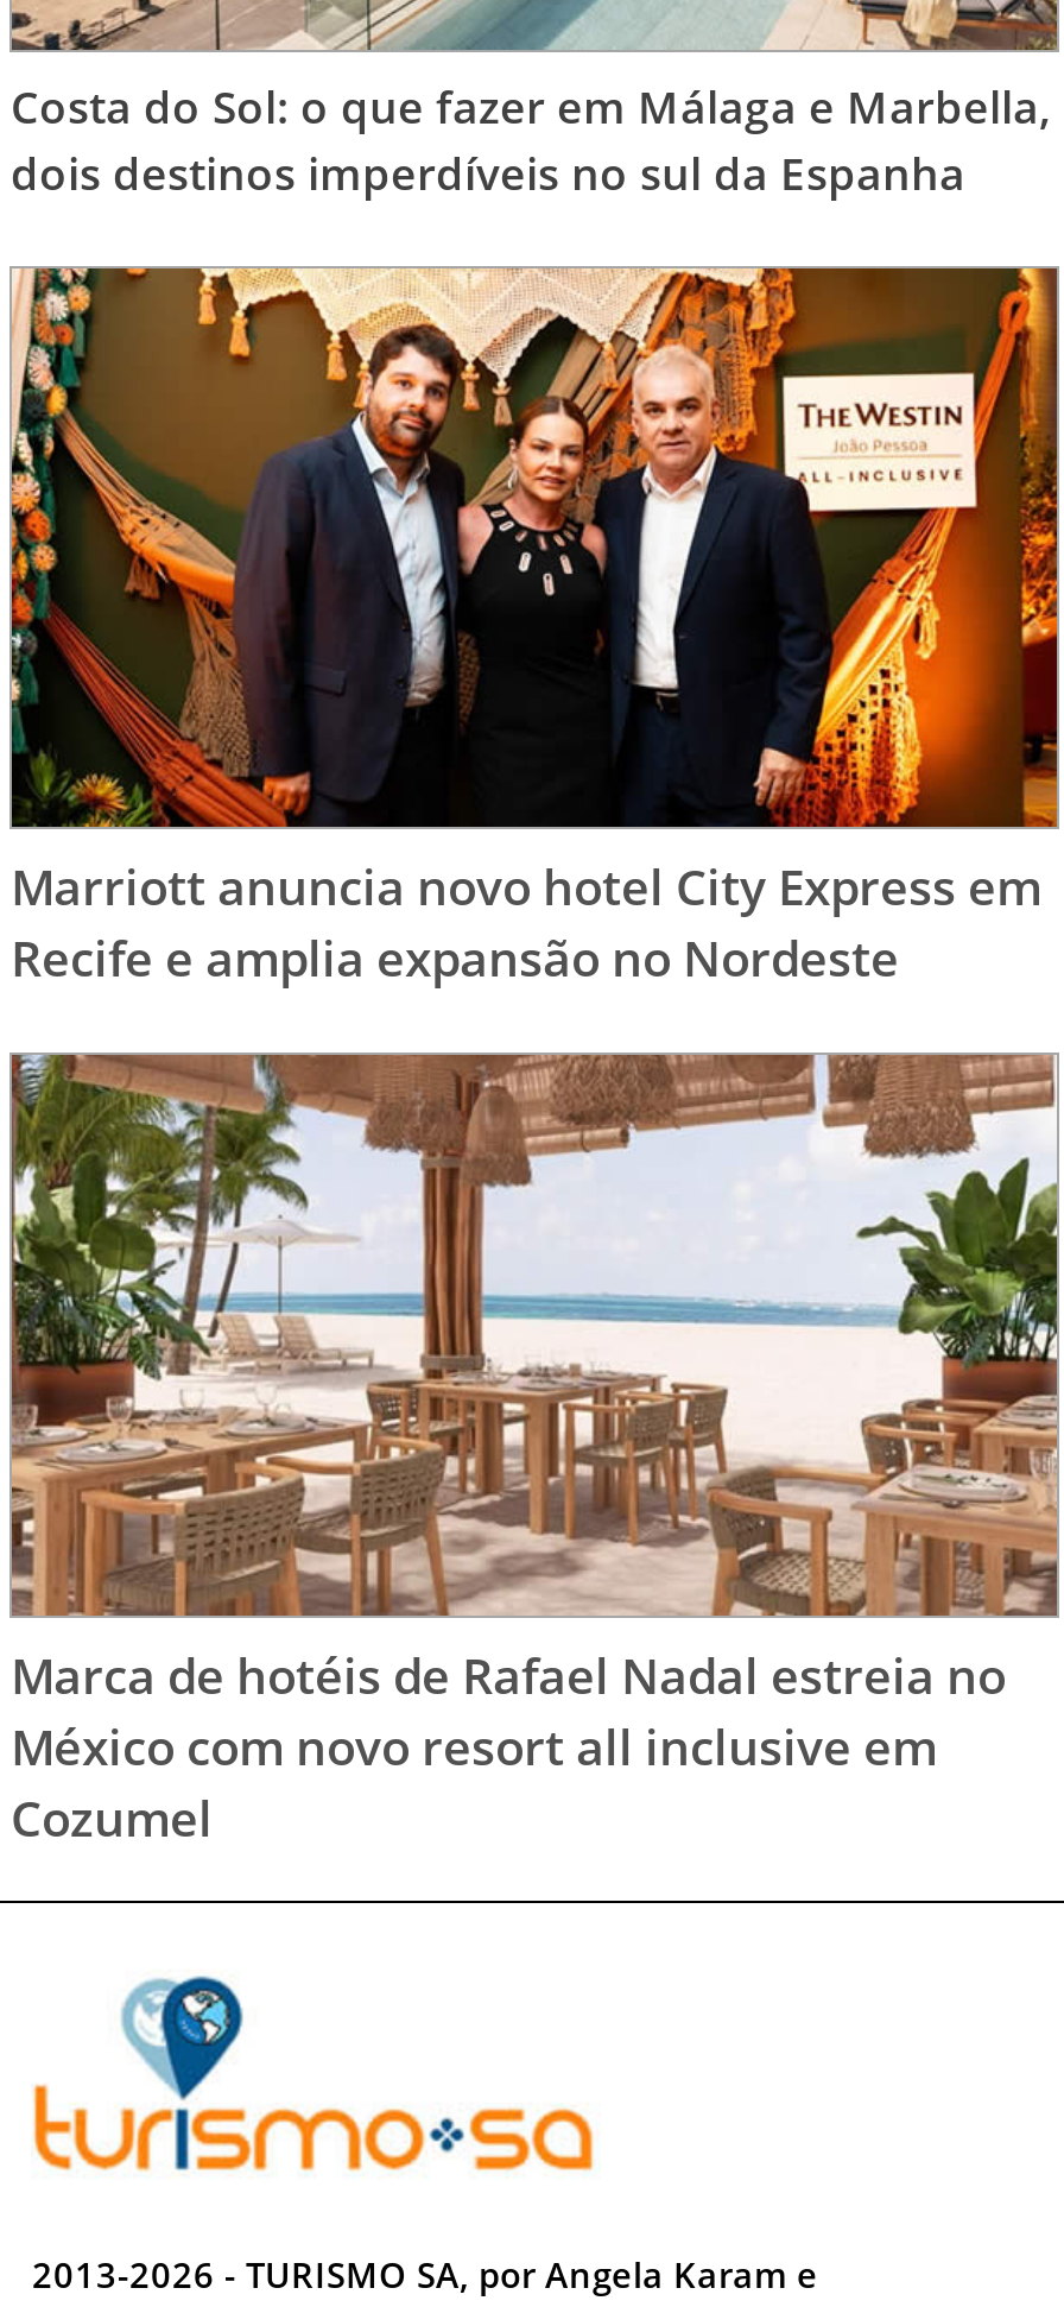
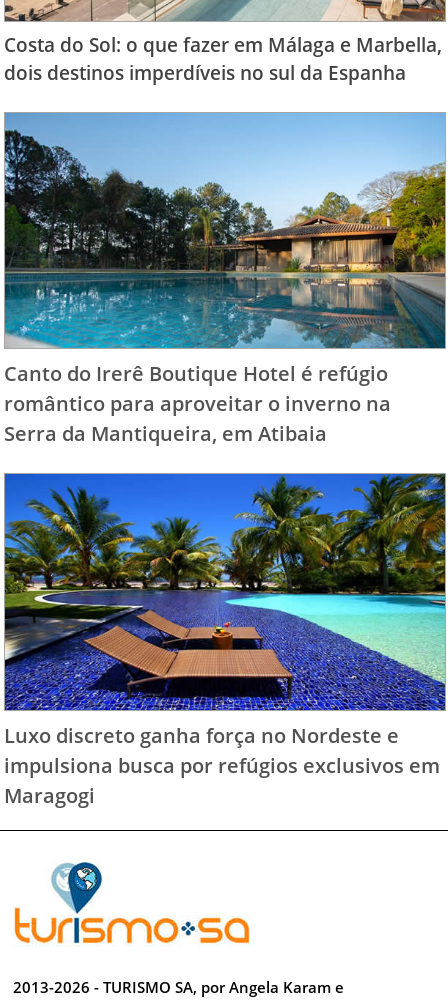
[9,266,1057,992] [image] | Marriott anuncia novo hotel City Express em | Recife e amplia expansão no Nordeste -> [4,112,445,447] [image] | Canto do Irerê Boutique Hotel é refúgio | romântico para aproveitar o inverno na | Serra da Mantiqueira, em Atibaia
[9,1053,1057,1851] [image] | Marca de hotéis de Rafael Nadal estreia no | México com novo resort all inclusive em | Cozumel -> [4,473,445,809] [image] | Luxo discreto ganha força no Nordeste e | impulsiona busca por refúgios exclusivos em | Maragogi

